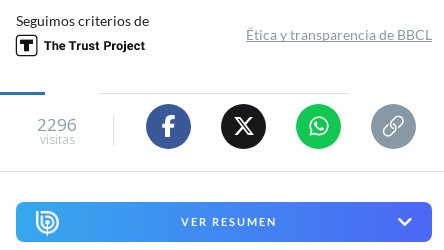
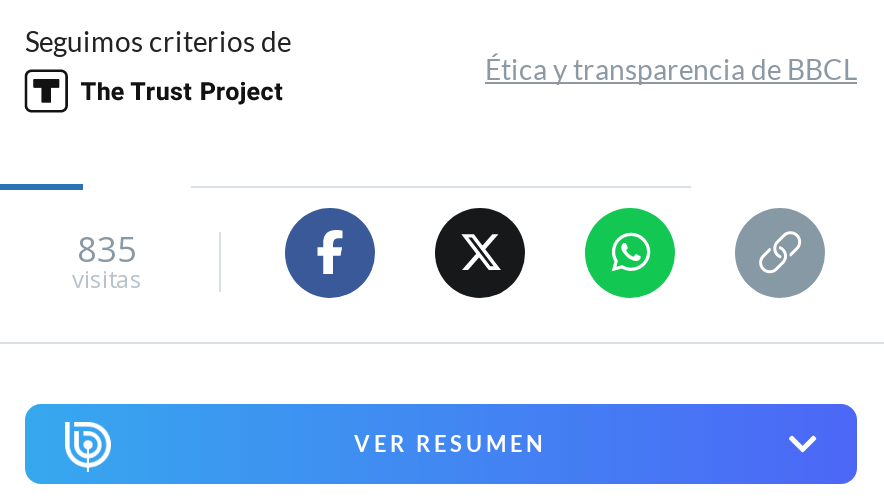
[37,113,77,136] 2296 -> [77,226,137,272] 835

